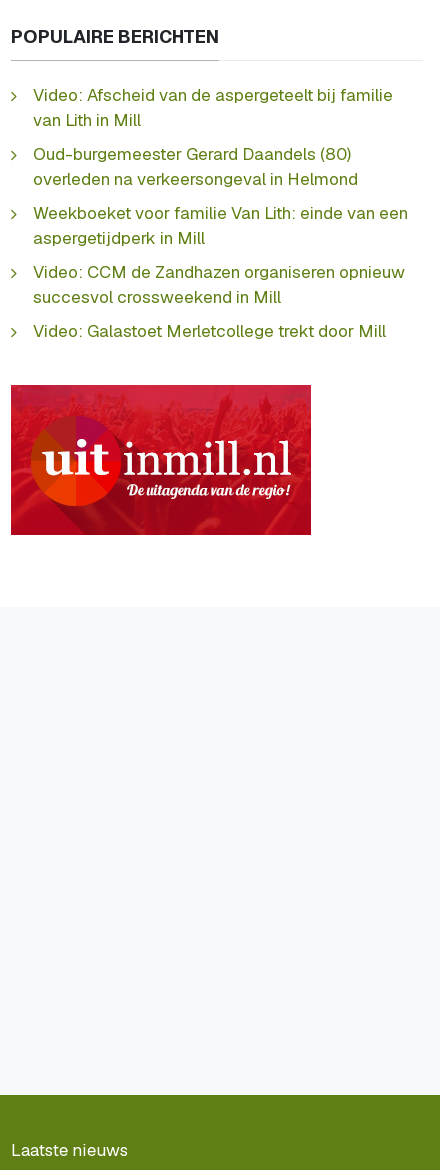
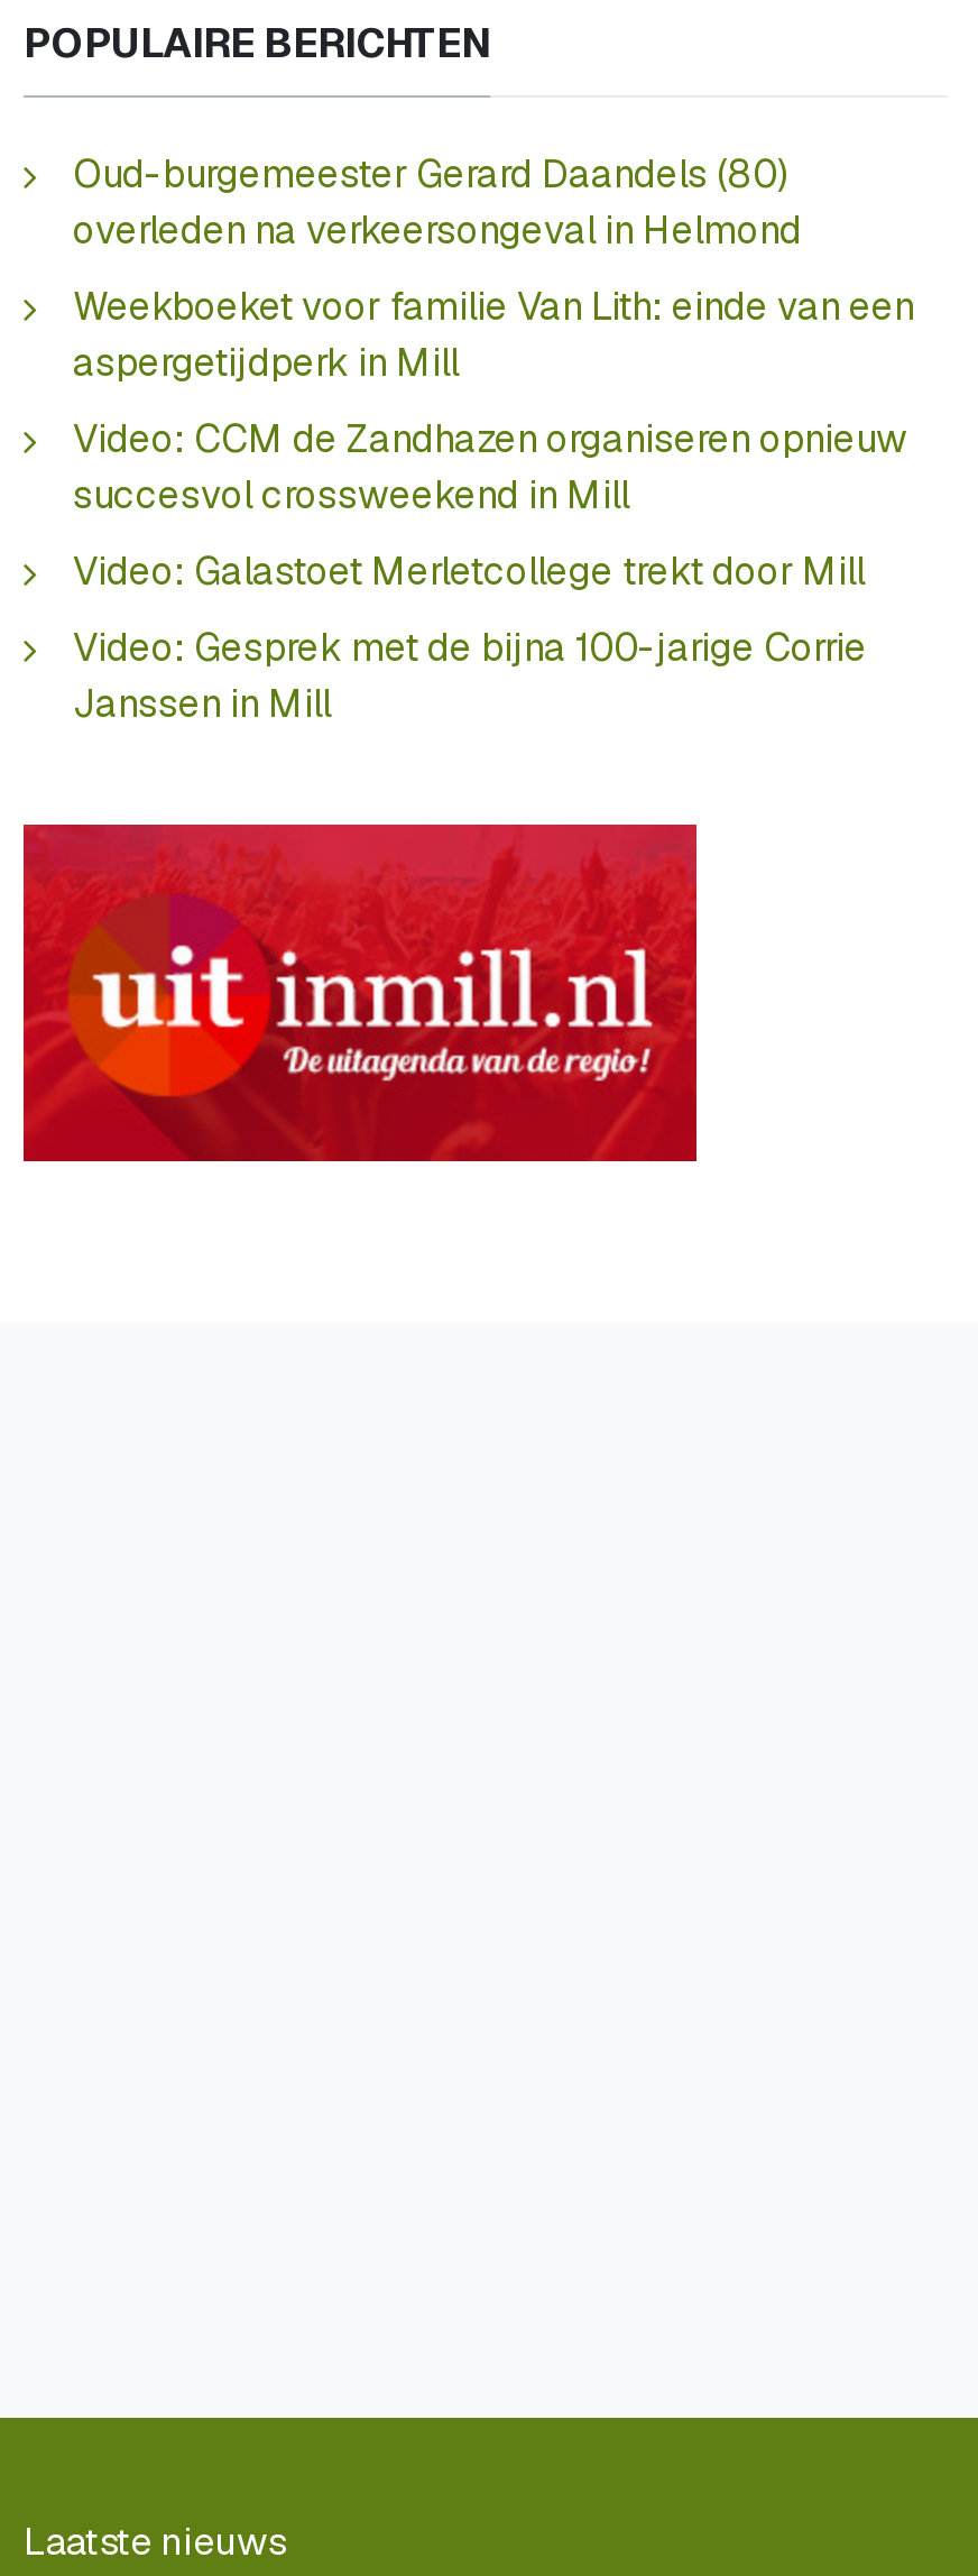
[33,84,393,131] Video: Afscheid van de aspergeteelt bij familie | van Lith in Mill -> none
moved [33,143,408,342] -> [73,149,914,596]: Oud-burgemeester Gerard Daandels (80) | overleden na verkeersongeval in Helmond | Weekboeket voor familie Van Lith: einde van een | aspergetijdperk in Mill | Video: CCM de Zandhazen organiseren opnieuw | succesvol crossweekend in Mill | Video: Galastoet Merletcollege trekt door Mill
none -> [73,623,867,728] Video: Gesprek met de bijna 100-jarige Corrie | Janssen in Mill

